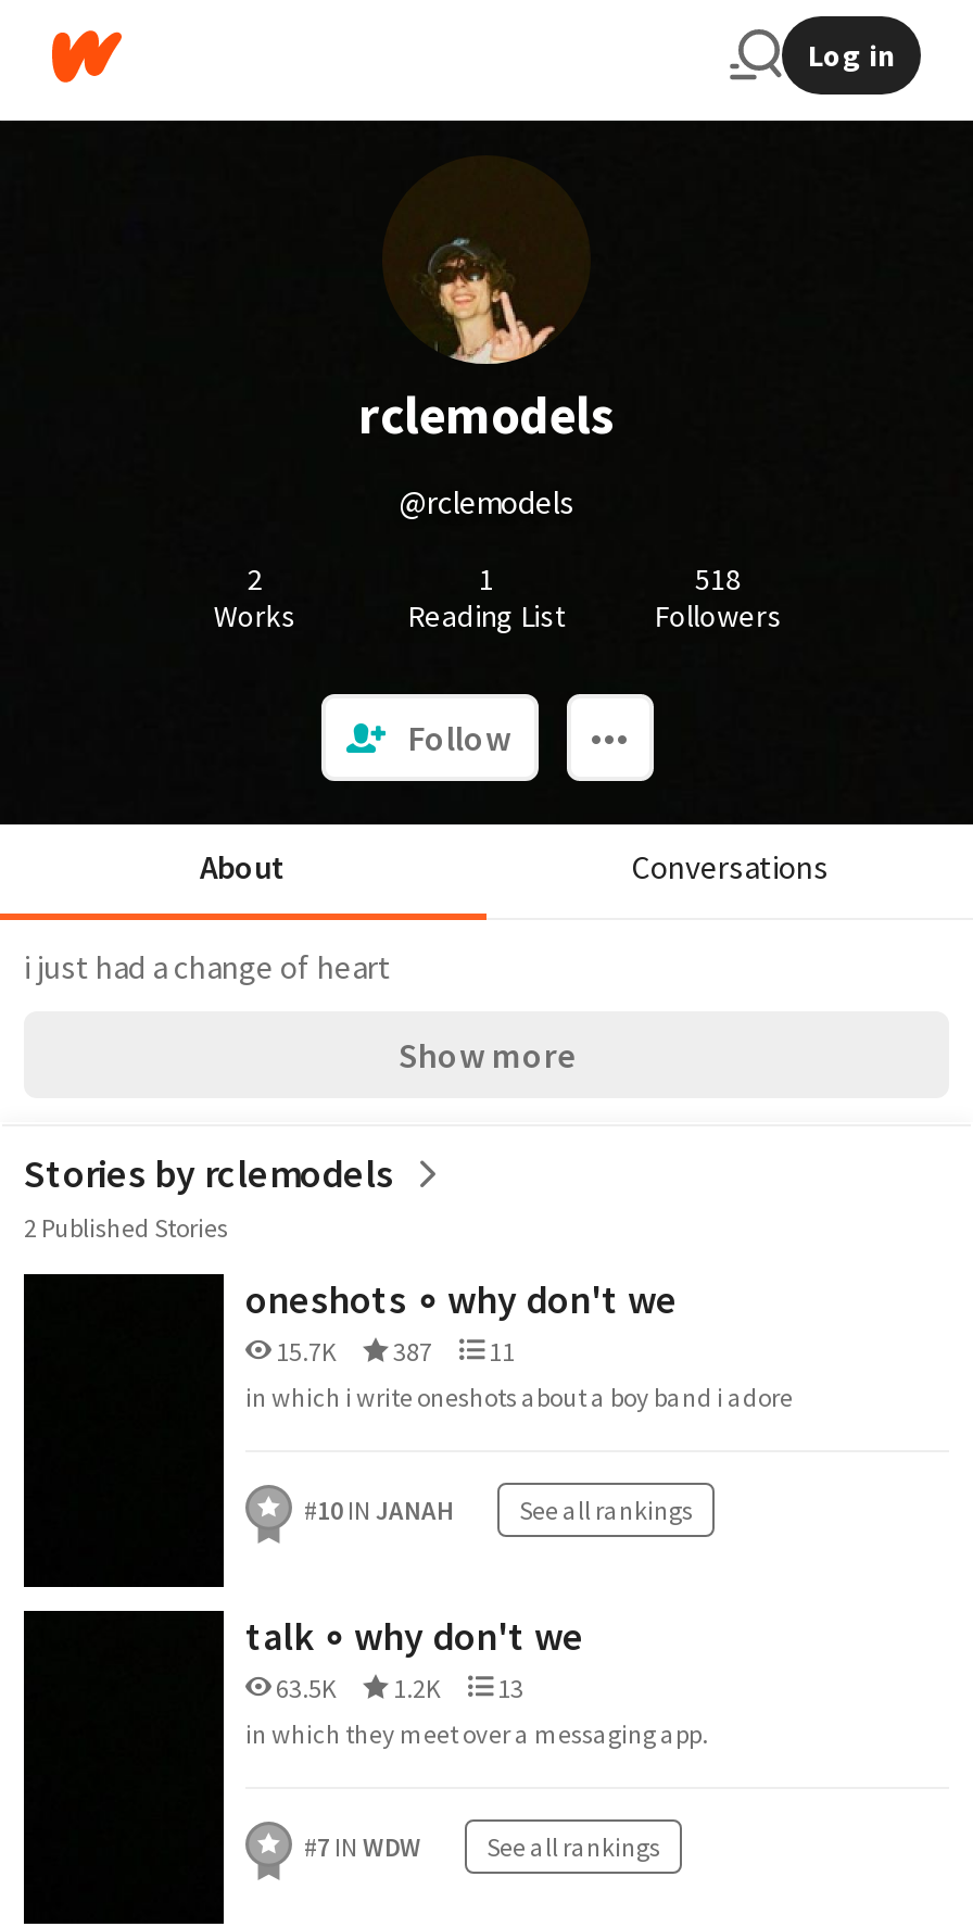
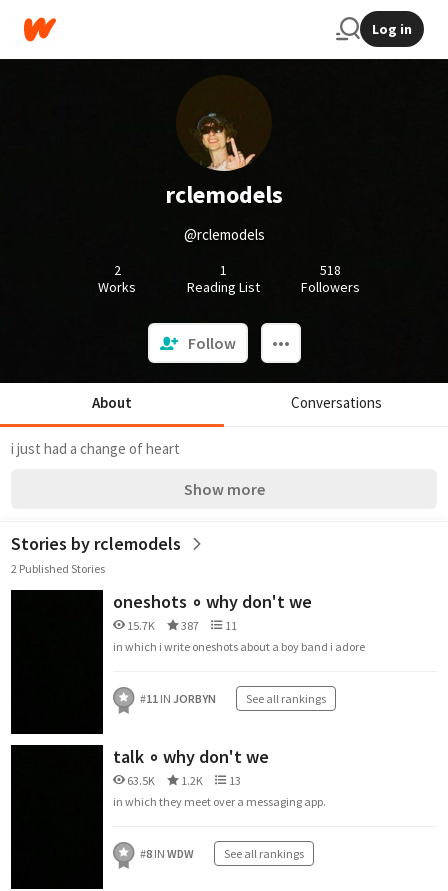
[304,1494,693,1526] #10 IN JANAH See all rankings -> [140,691,326,706] #11 IN JORBYN See all rankings
[304,1830,660,1863] #7 IN WDW See all rankings -> [140,846,304,861] #8 IN WDW See all rankings

